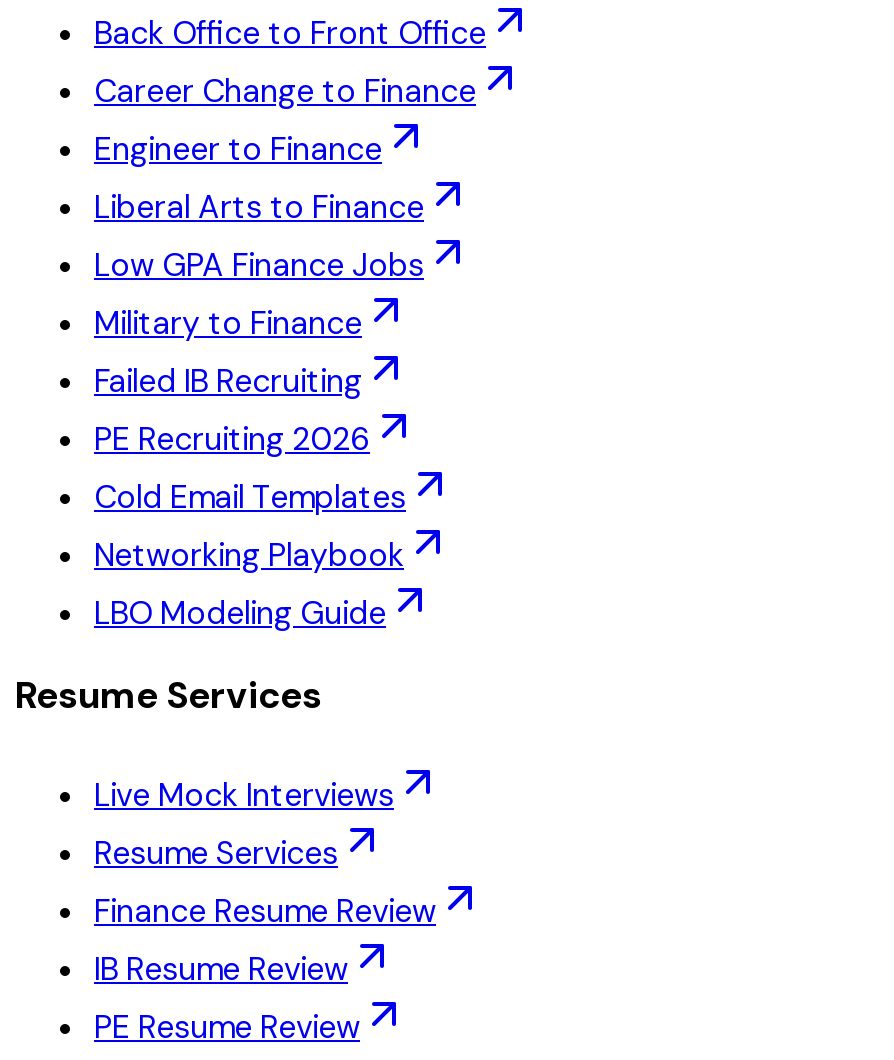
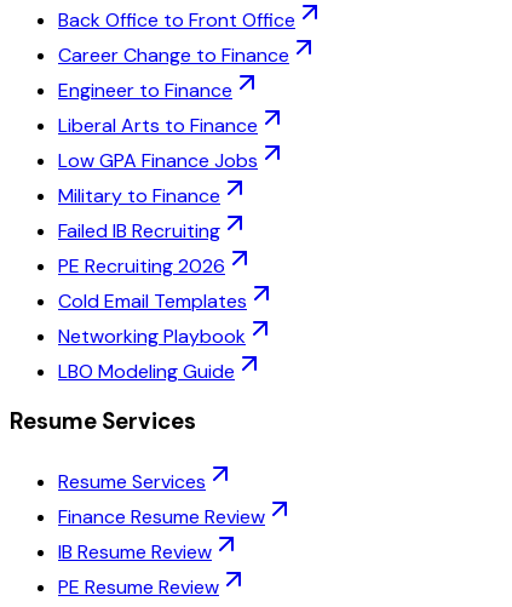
[94,774,394,816] Live Mock Interviews -> none

